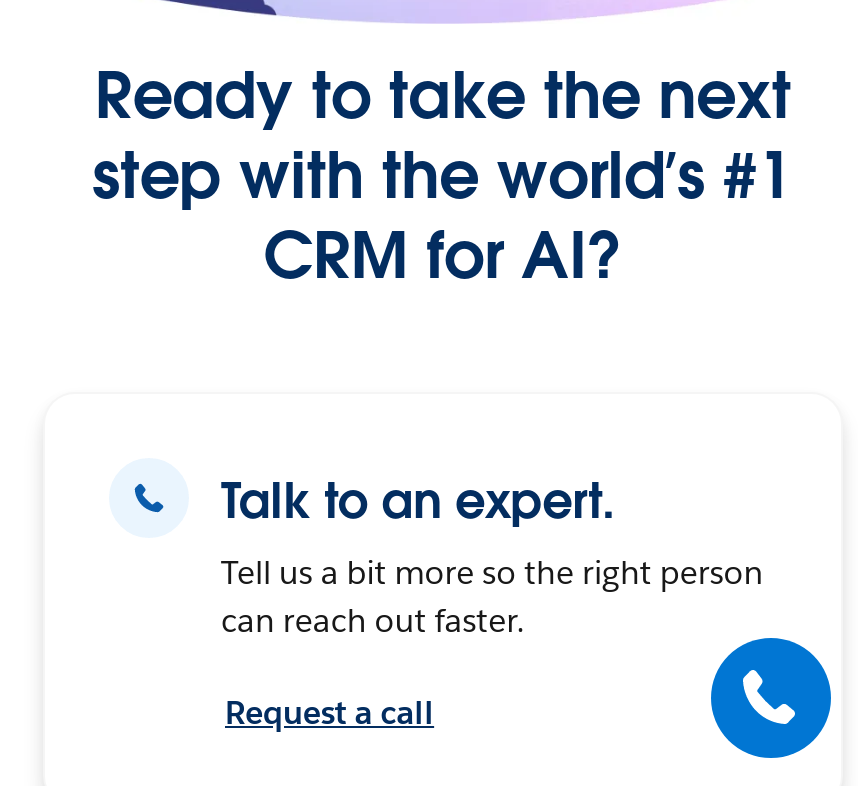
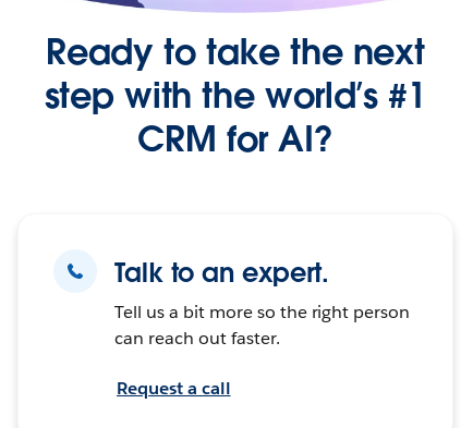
[709,636,833,760] [image] -> none

